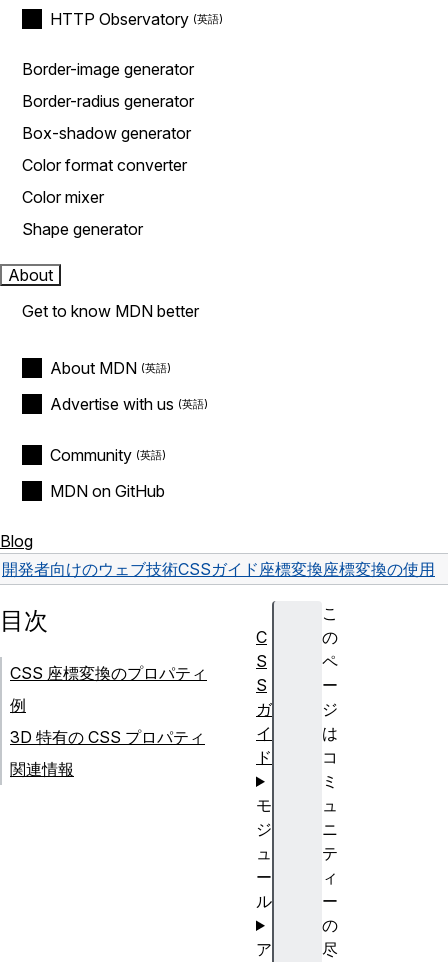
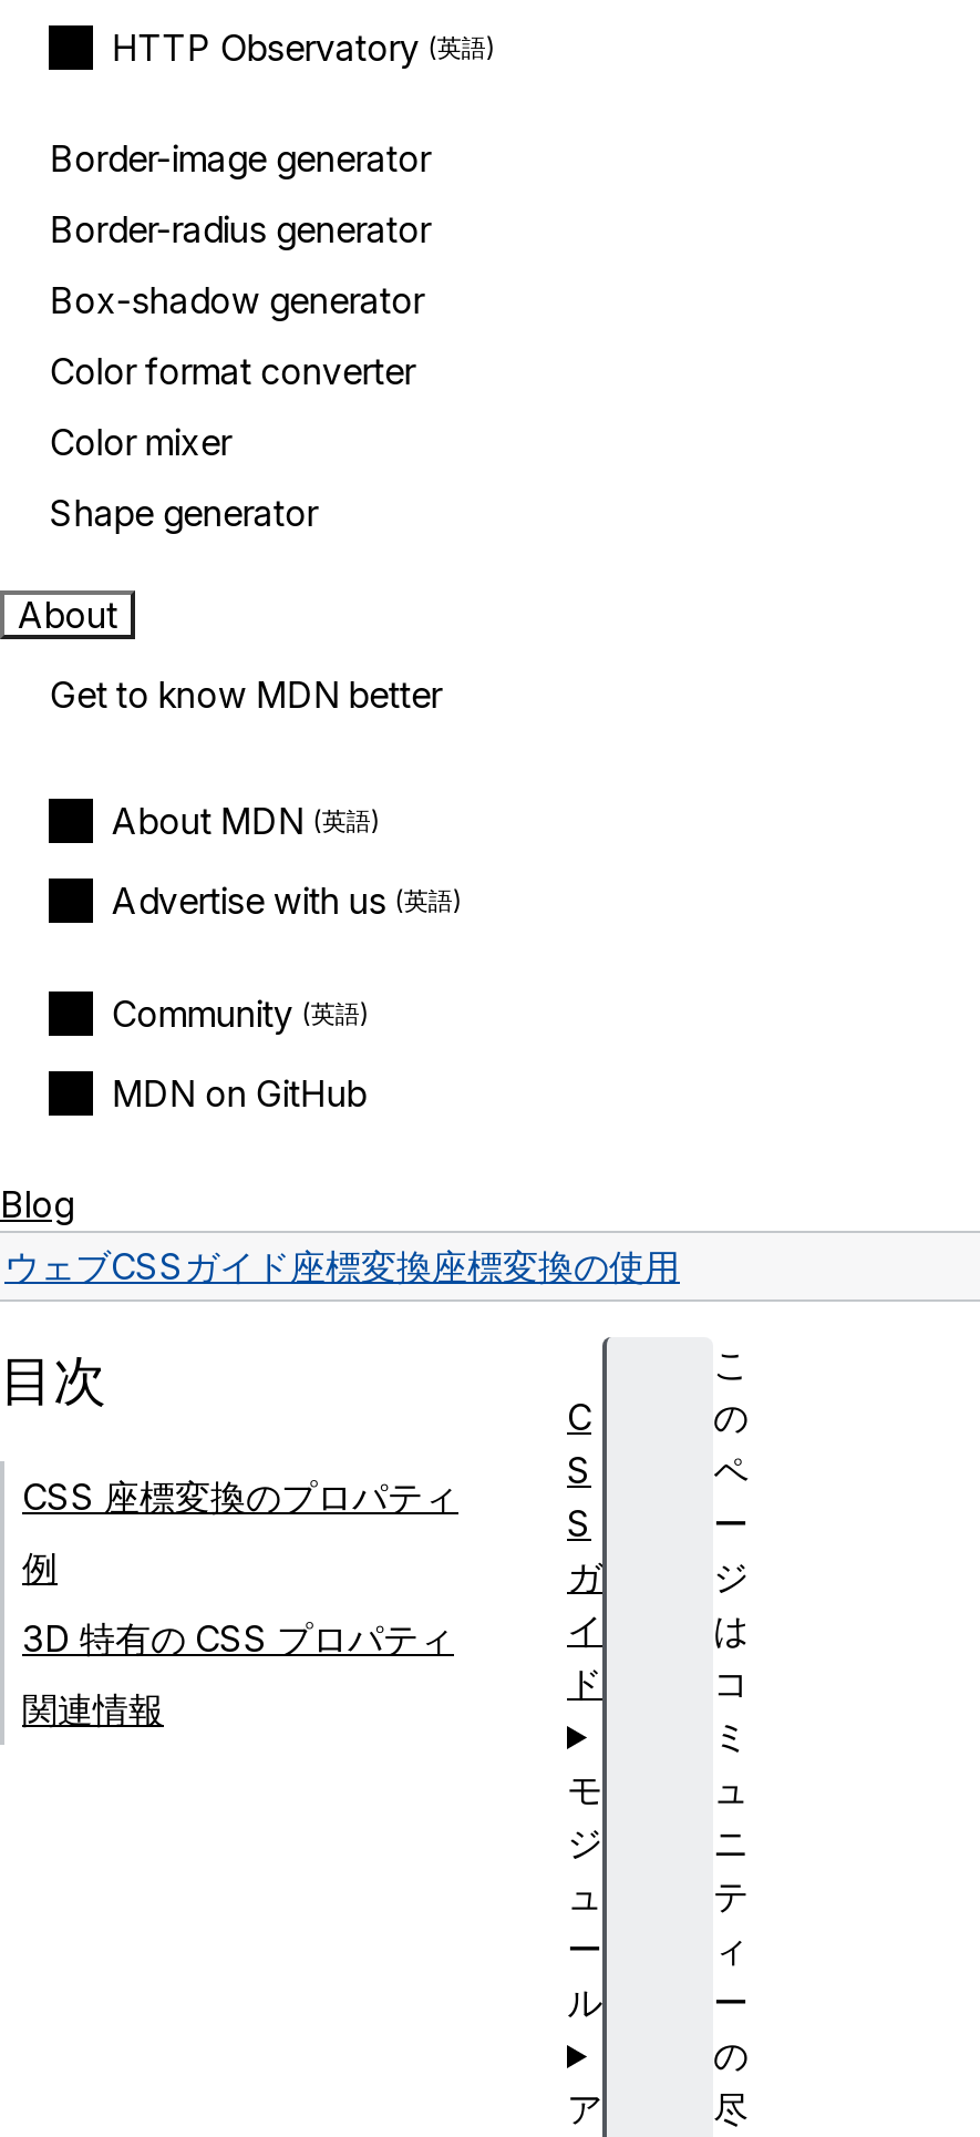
[2,559,435,579] 開発者向けのウェブ技術CSSガイド座標変換座標変換の使用 -> [4,1244,680,1288] ウェブCSSガイド座標変換座標変換の使用

